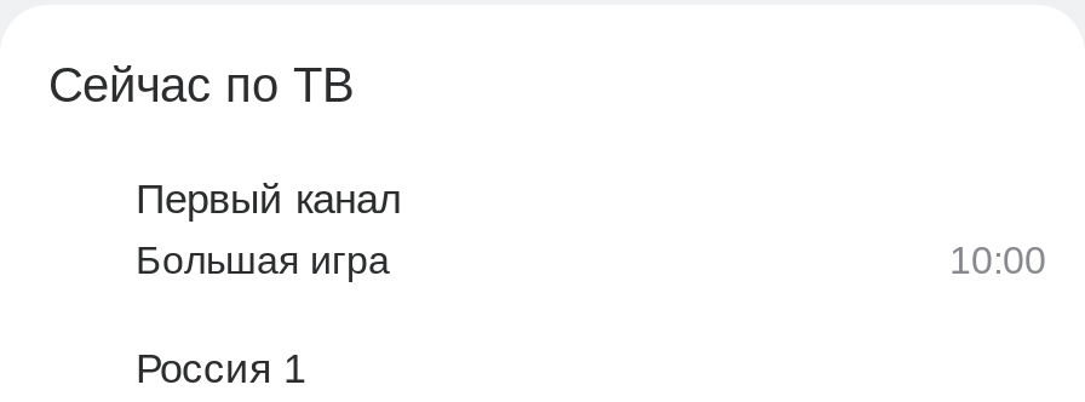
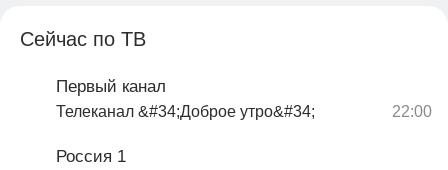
[136,240,390,281] Большая игра -> [56,103,315,120] Телеканал &#34;Доброе утро&#34;

